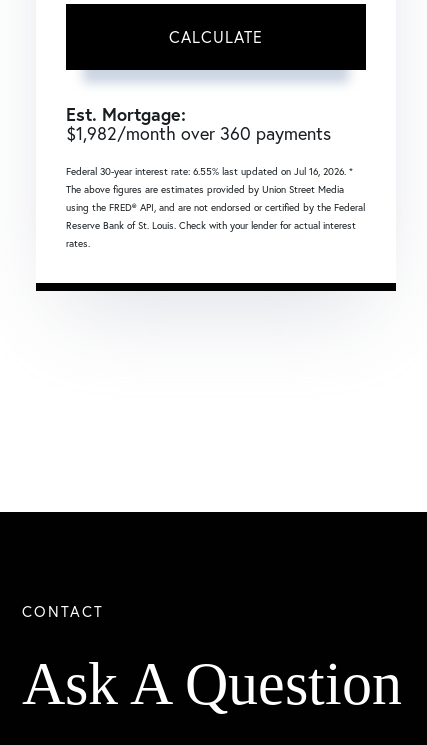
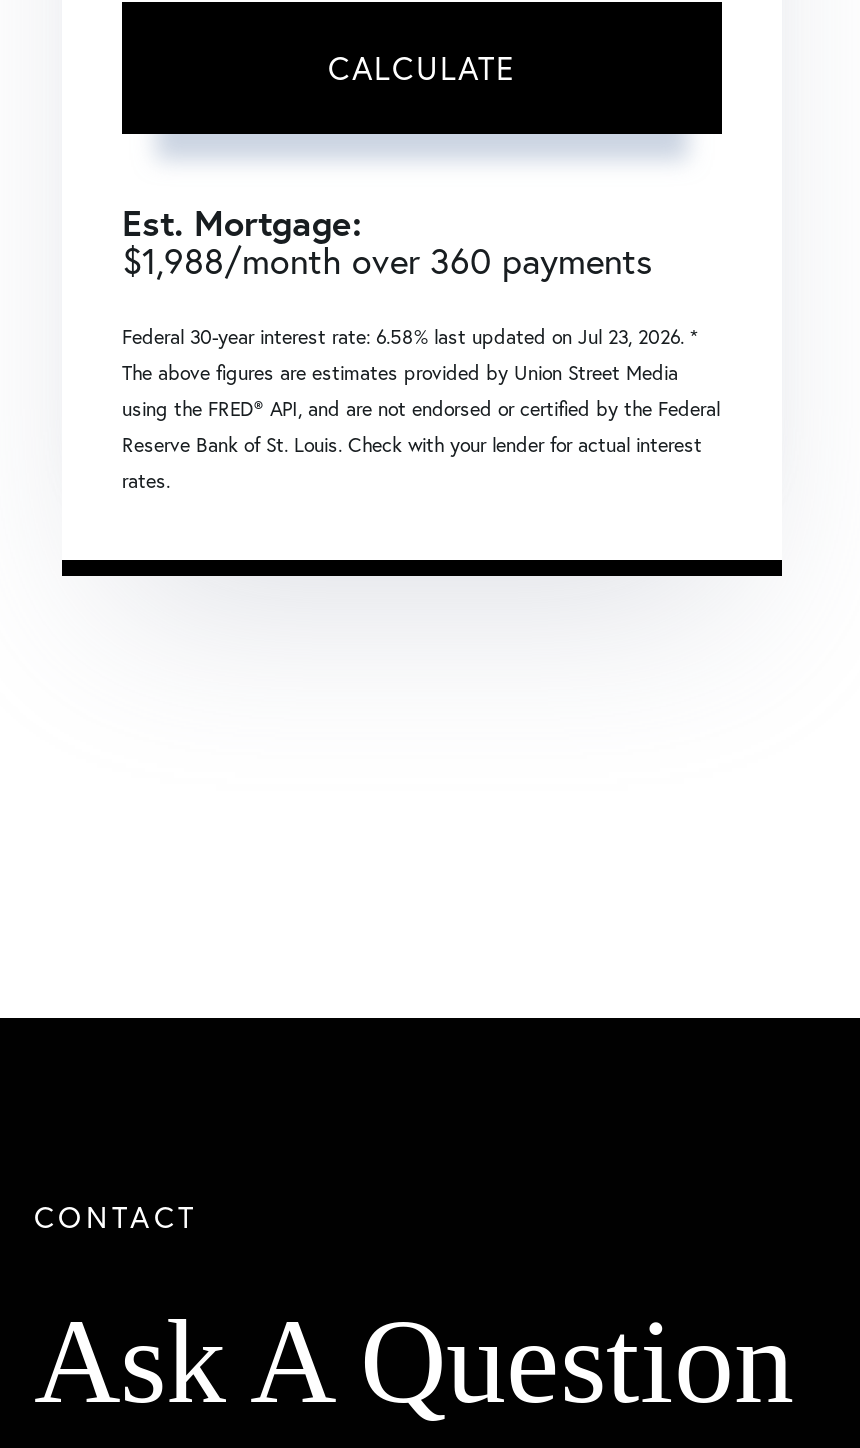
[66,122,331,145] $1,982/month over 360 payments -> [122,237,652,283] $1,988/month over 360 payments
[66,165,353,178] Federal 30-year interest rate: 6.55% last updated on Jul 16, 2026. * -> [122,323,698,349] Federal 30-year interest rate: 6.58% last updated on Jul 23, 2026. *

